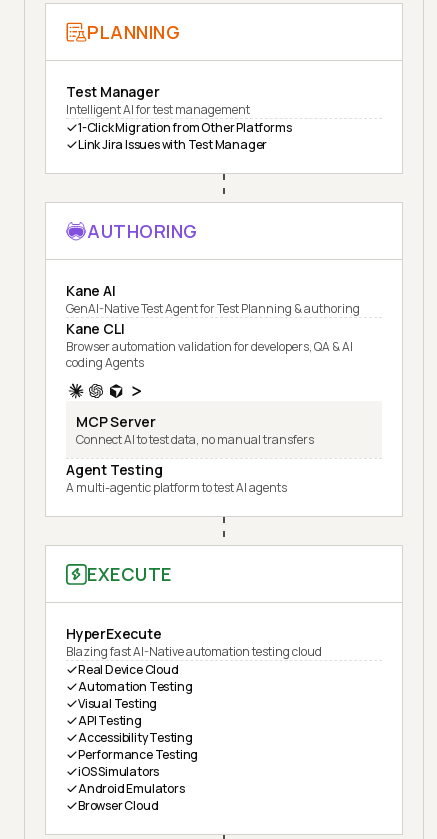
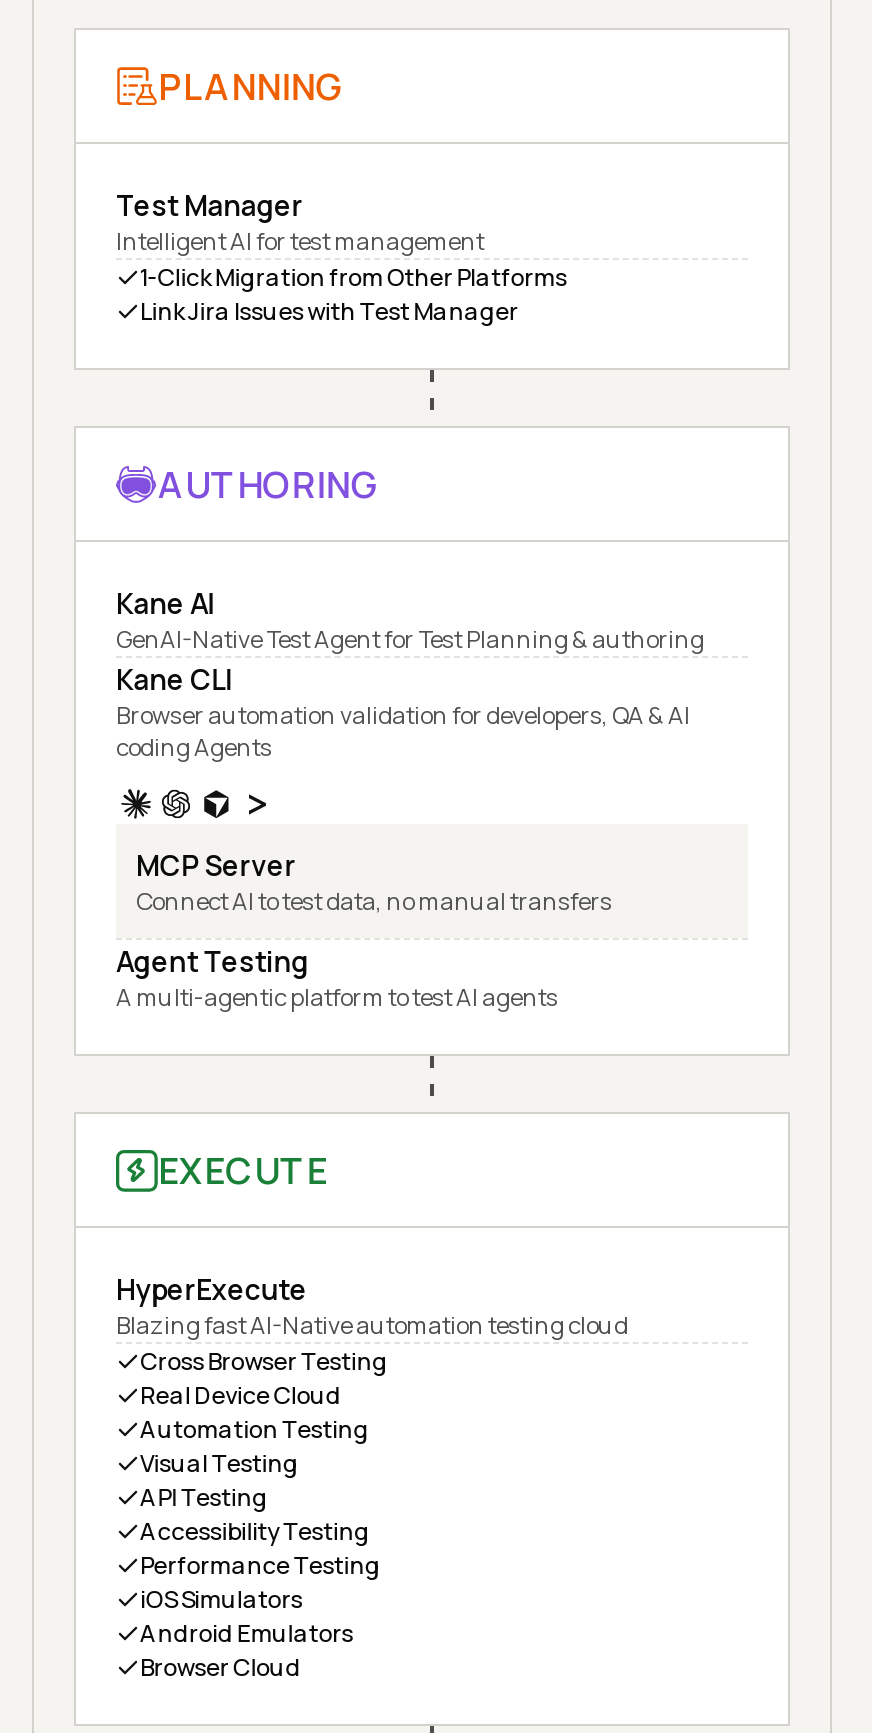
none -> [140,1344,388,1378] Cross Browser Testing

